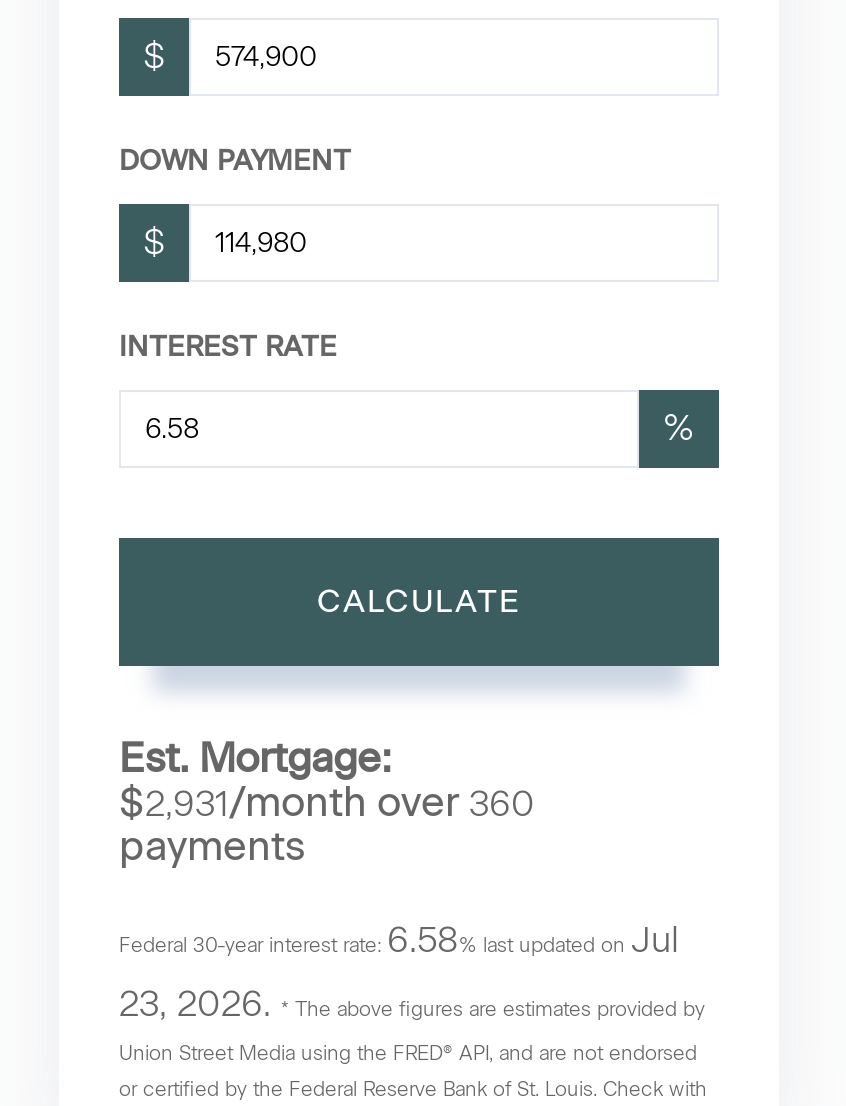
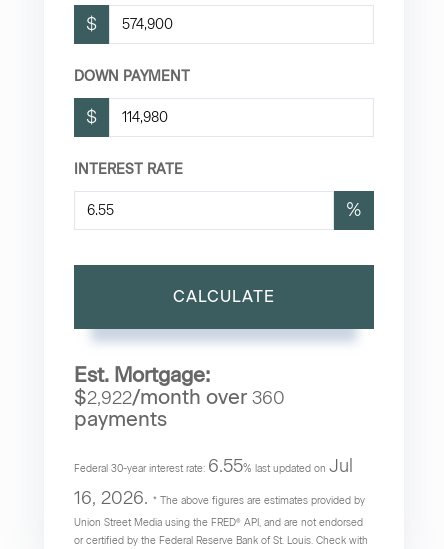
[119,777,535,825] $2,931/month over 360 -> [74,385,285,409] $2,922/month over 360
[119,917,679,961] Federal 30-year interest rate: 6.58% last updated on Jul -> [74,455,353,477] Federal 30-year interest rate: 6.55% last updated on Jul
[119,981,705,1025] 23, 2026. * The above figures are estimates provided by -> [74,487,365,509] 16, 2026. * The above figures are estimates provided by

